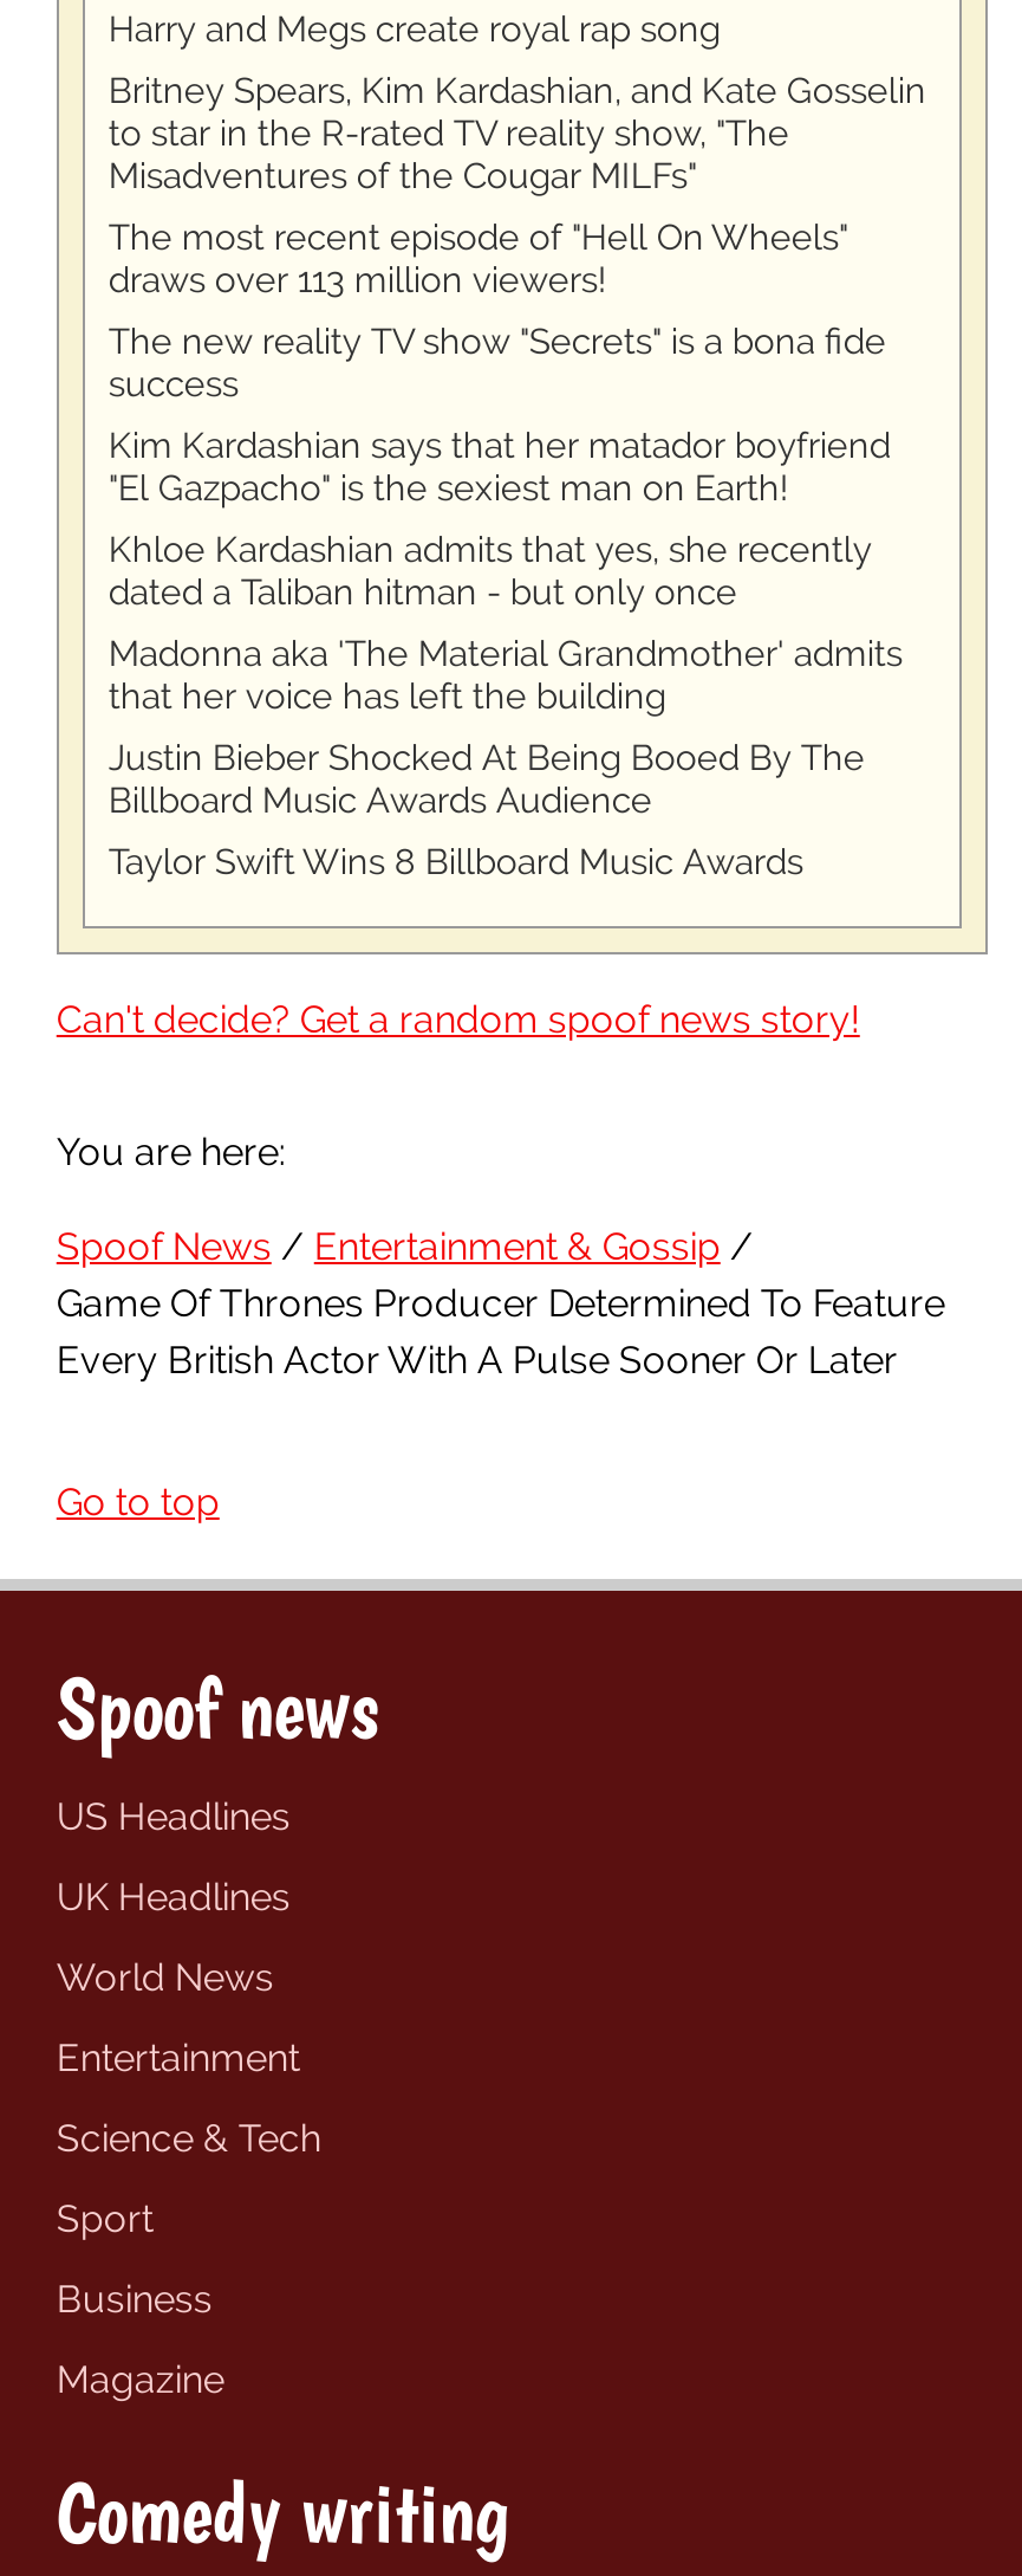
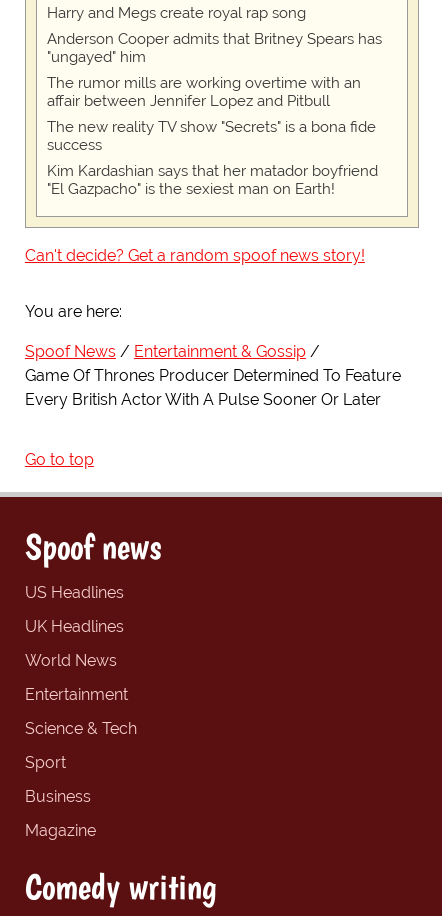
[108,71,926,303] Britney Spears, Kim Kardashian, and Kate Gosselin | to star in the R-rated TV reality show, "The | Misadventures of the Cougar MILFs" | The most recent episode of "Hell On Wheels" | draws over 113 million viewers! -> [47,30,382,110] Anderson Cooper admits that Britney Spears has | "ungayed" him | The rumor mills are working overtime with an | affair between Jennifer Lopez and Pitbull
[108,530,902,885] Khloe Kardashian admits that yes, she recently | dated a Taliban hitman - but only once | Madonna aka 'The Material Grandmother' admits | that her voice has left the building | Justin Bieber Shocked At Being Booed By The | Billboard Music Awards Audience | Taylor Swift Wins 8 Billboard Music Awards -> none

